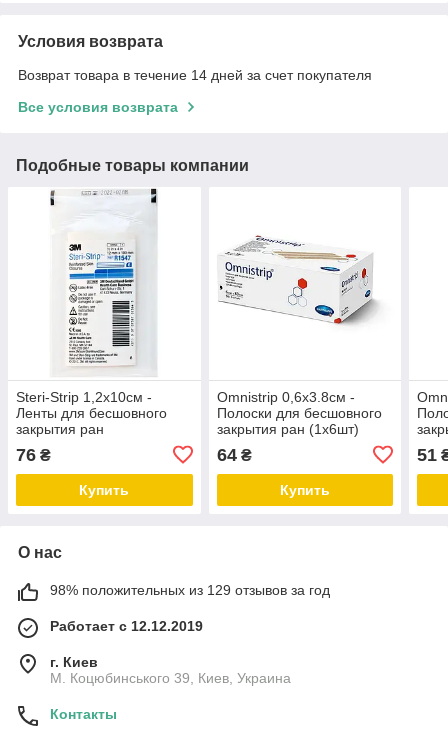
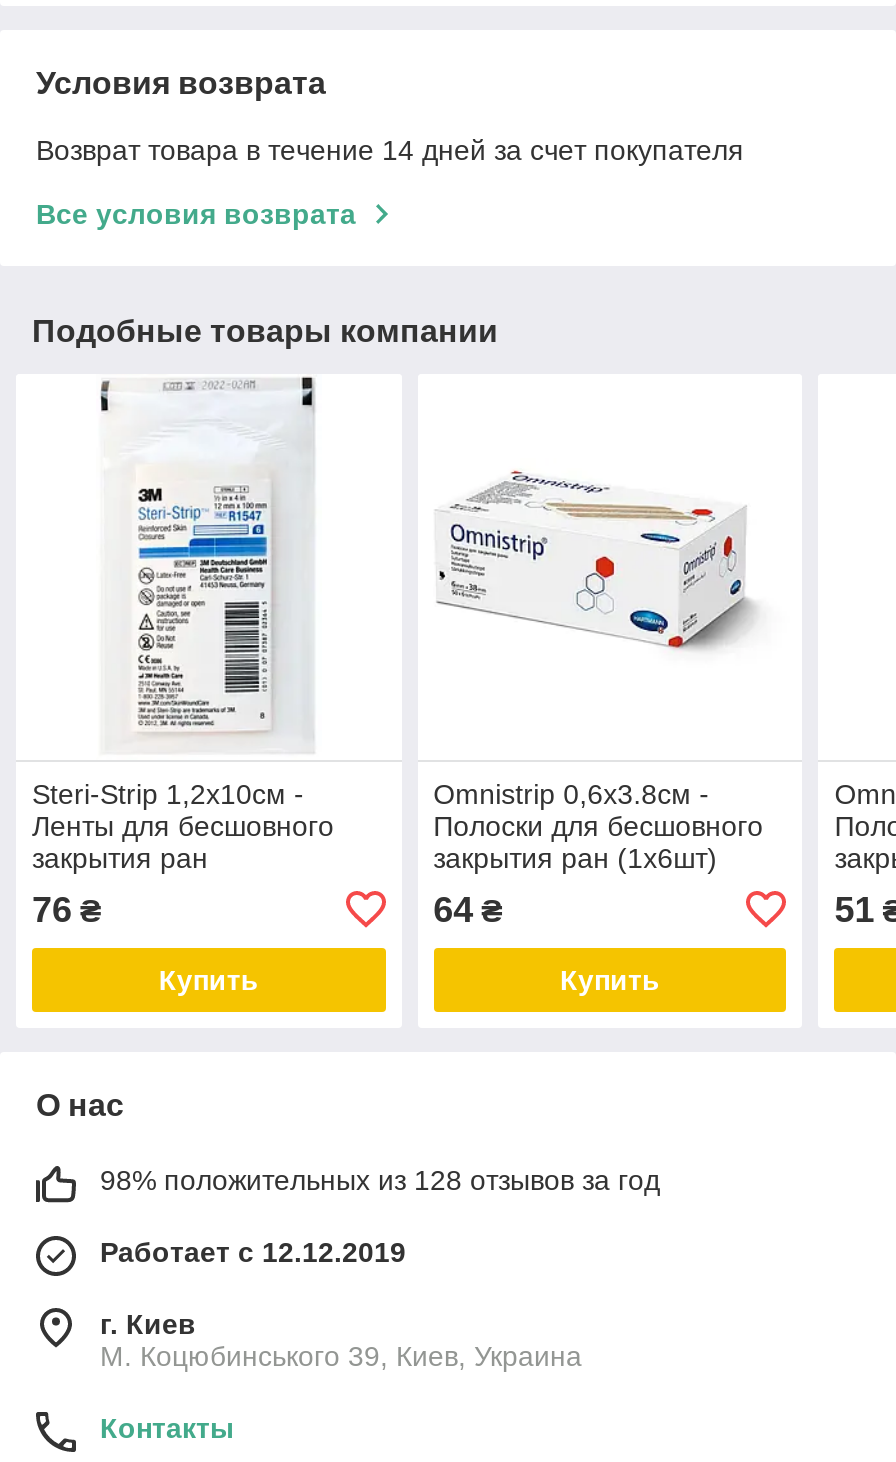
[50,582,330,598] 98% положительных из 129 отзывов за год -> [100,1164,660,1196] 98% положительных из 128 отзывов за год

